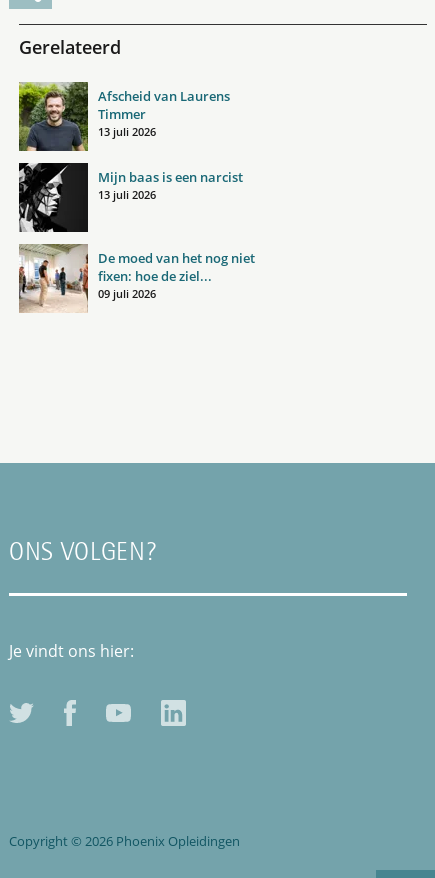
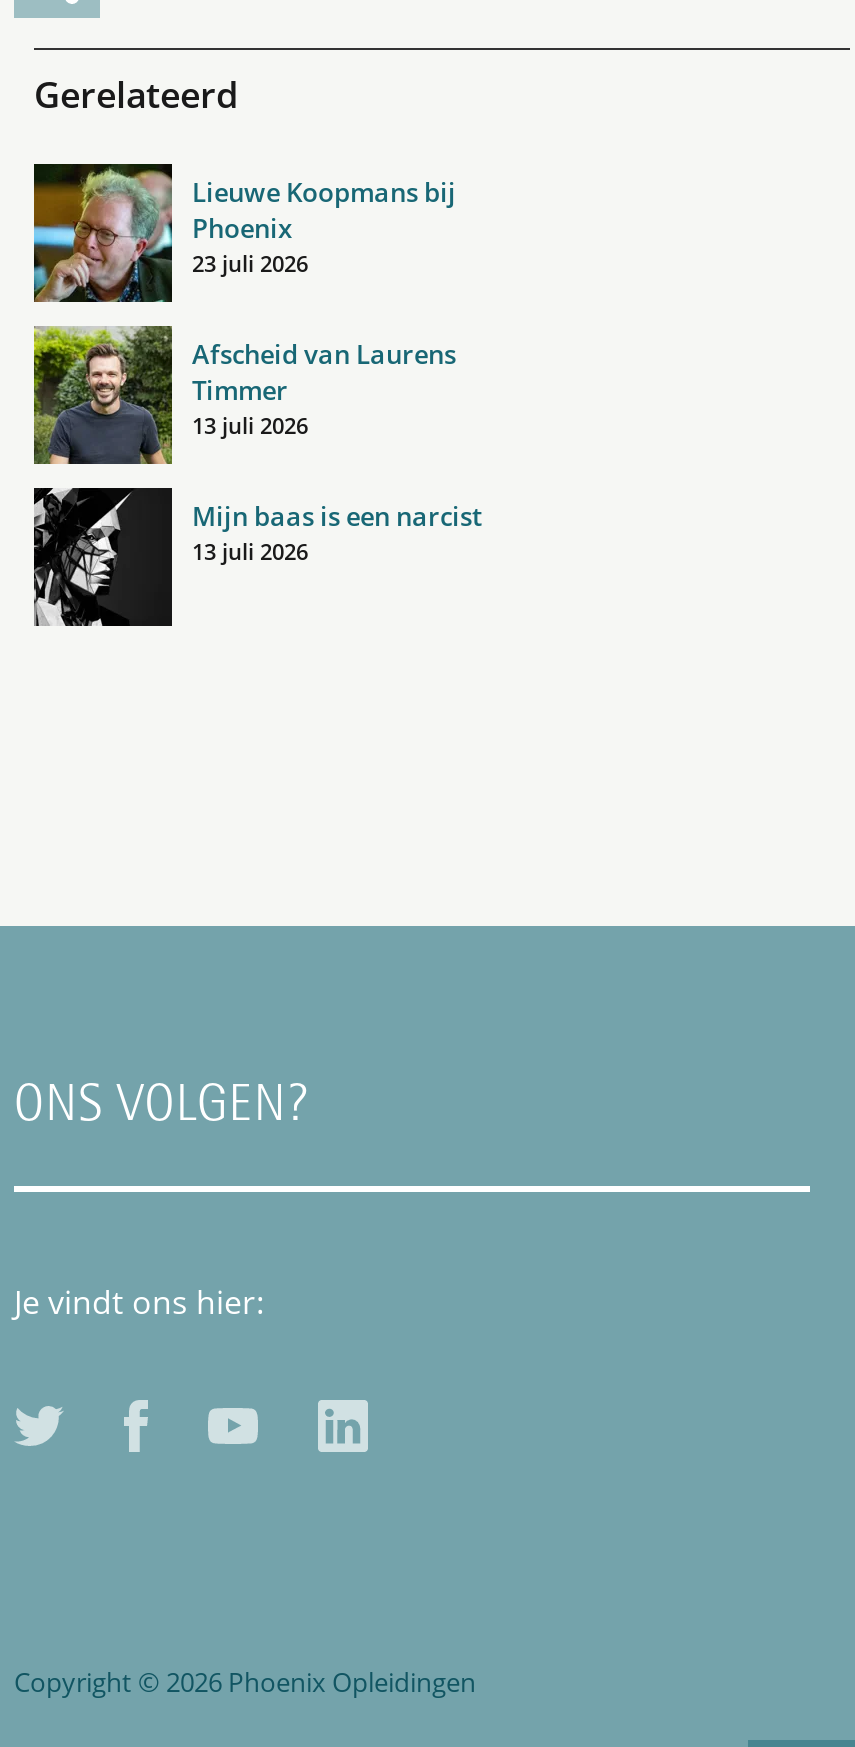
none -> [32,162,456,304] [image] | Lieuwe Koopmans bij | Phoenix | 23 juli 2026
moved [17,80,243,202] -> [30,322,482,566]: [image] | Afscheid van Laurens | Timmer | 13 juli 2026 | Mijn baas is een narcist | 13 juli 2026
[18,243,255,313] [image] | De moed van het nog niet | fixen: hoe de ziel... | 09 juli 2026 -> none

